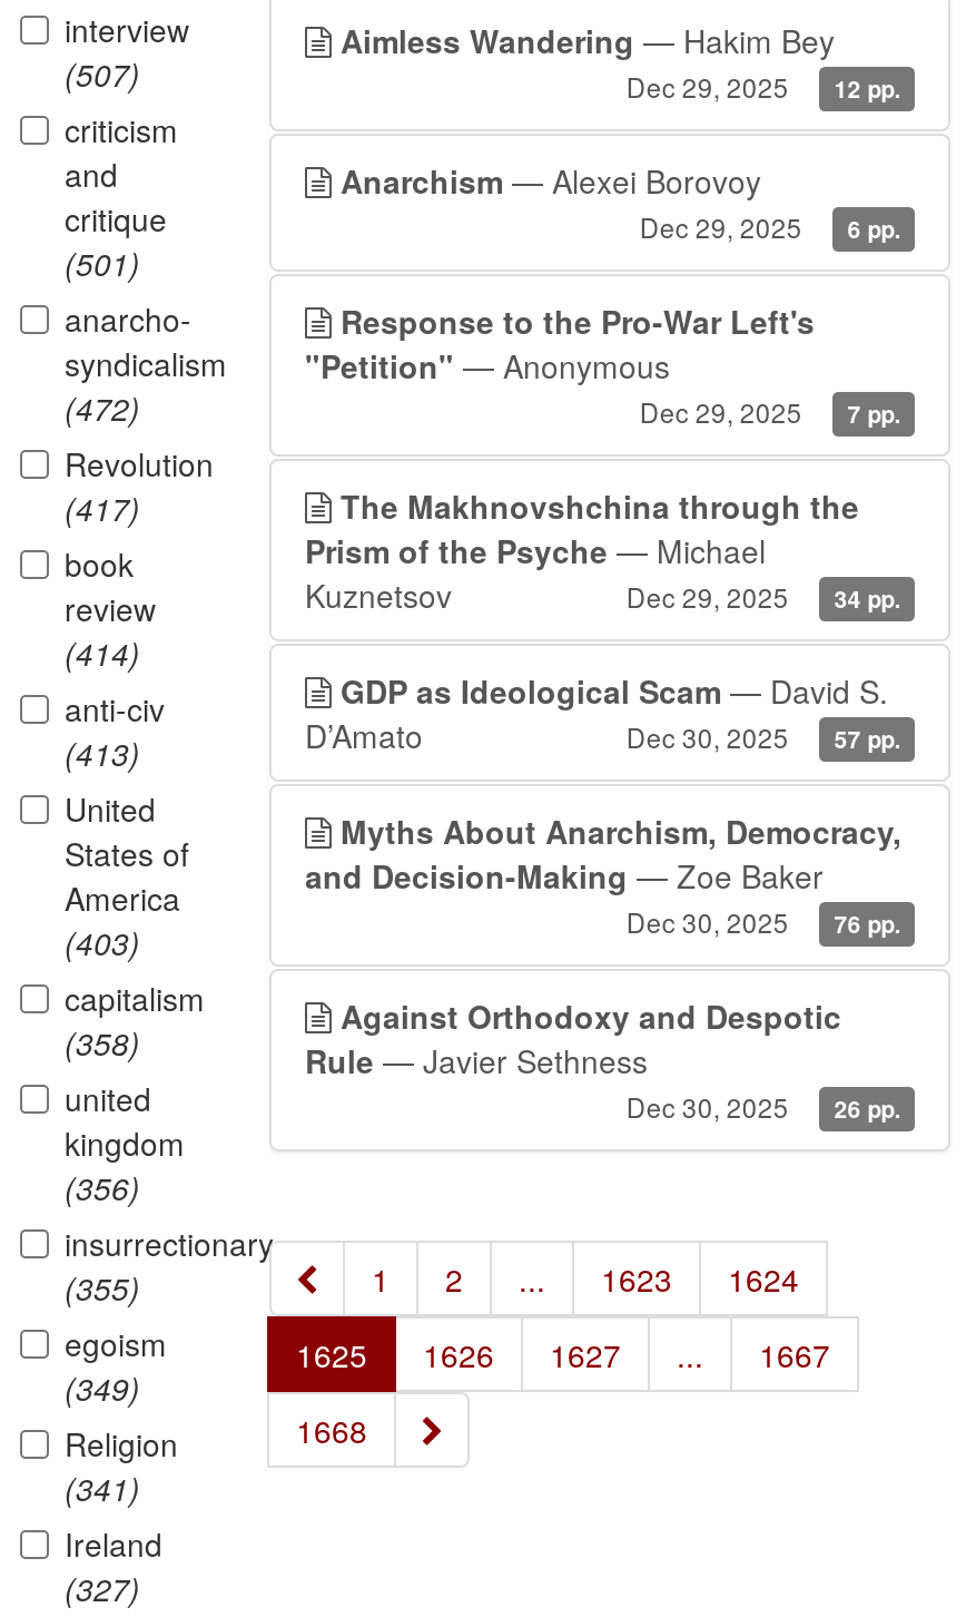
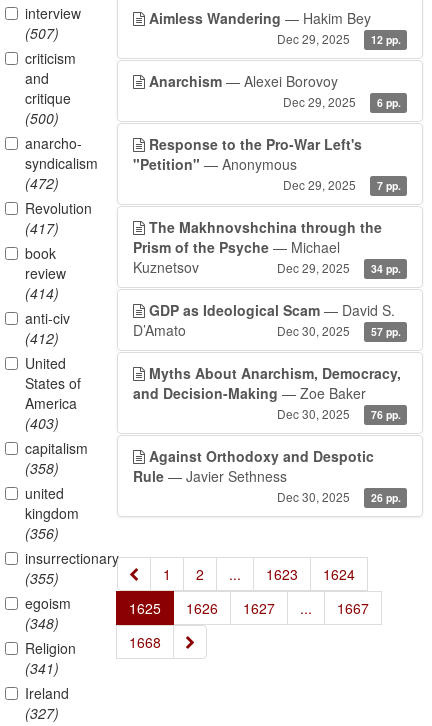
[65,241,140,285] (501) -> [25,108,59,128] (500)
[65,731,140,775] (413) -> [25,328,59,348] (412)
[65,1365,140,1410] (349) -> [25,613,59,633] (348)

